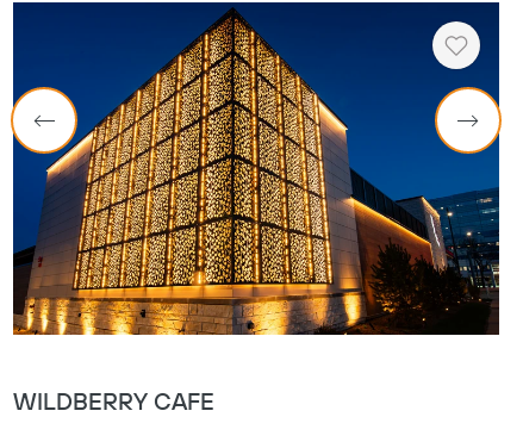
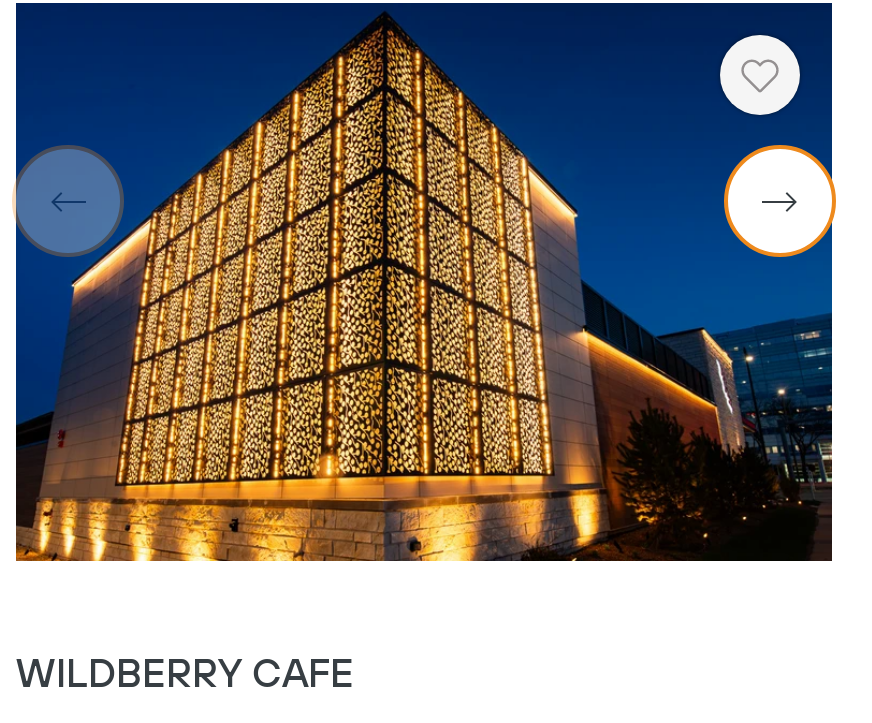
[11,87,77,154] [image] -> [14,147,122,255] [image]

